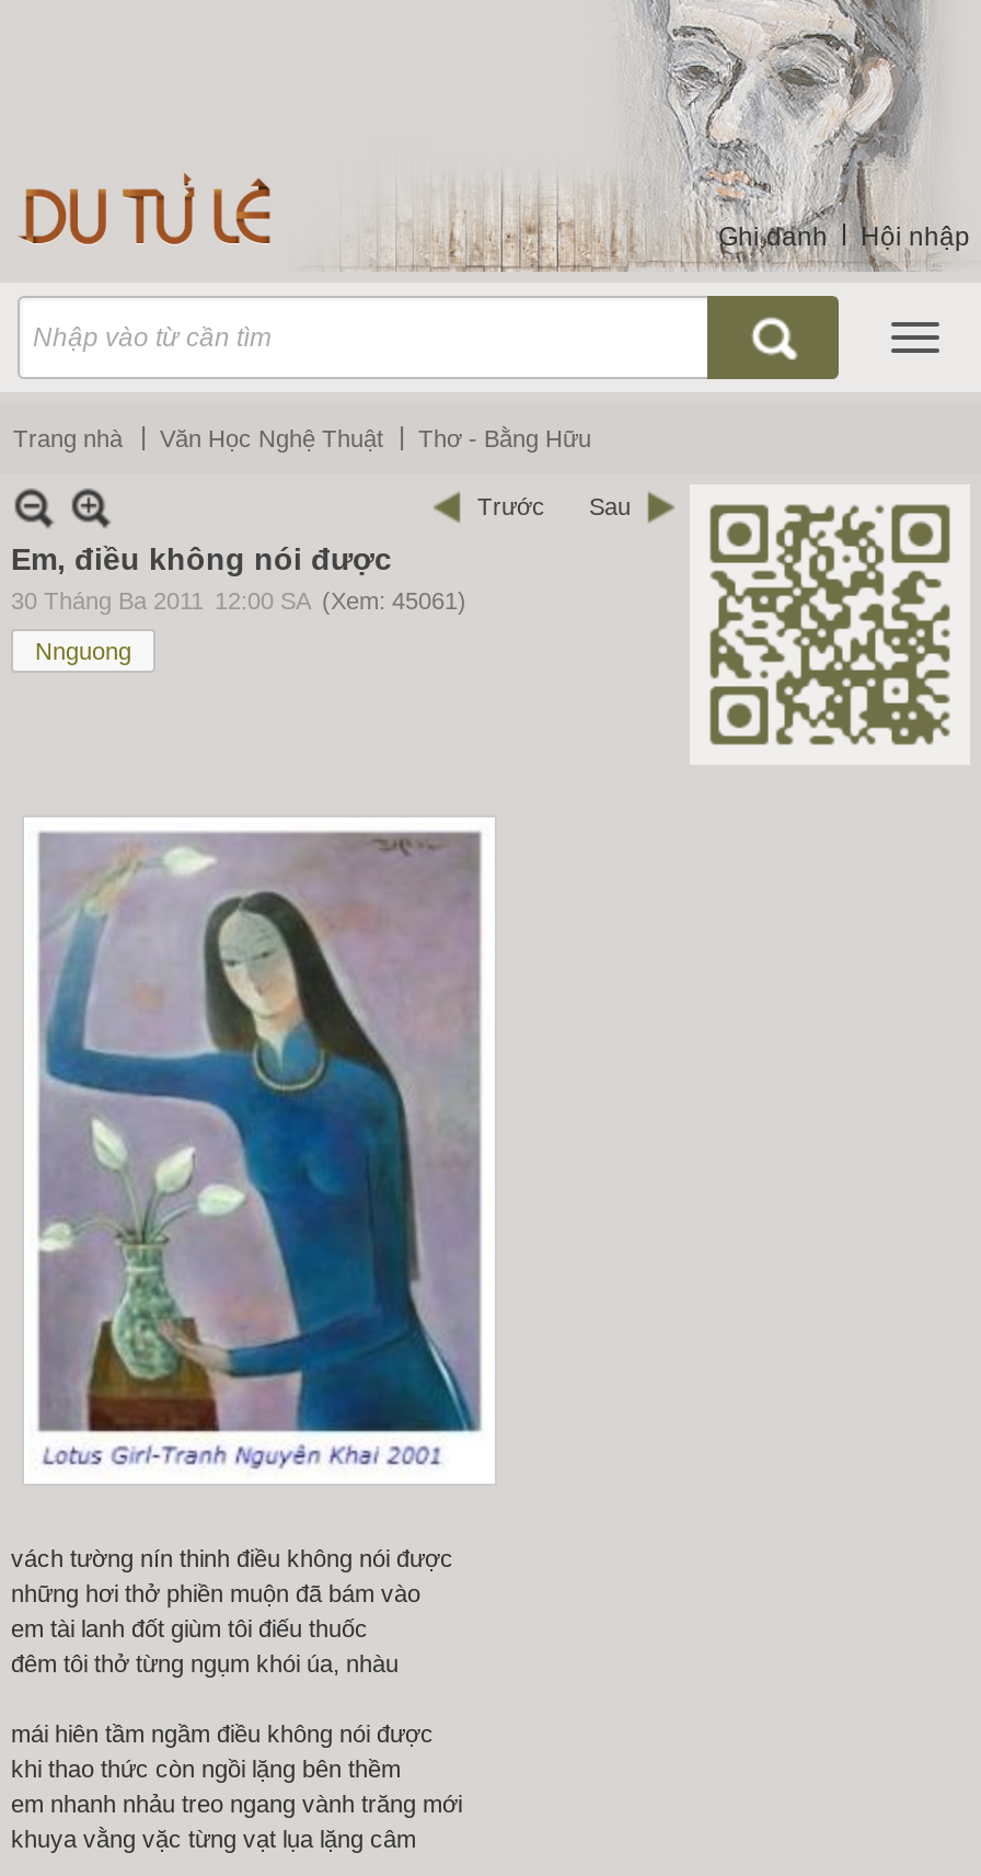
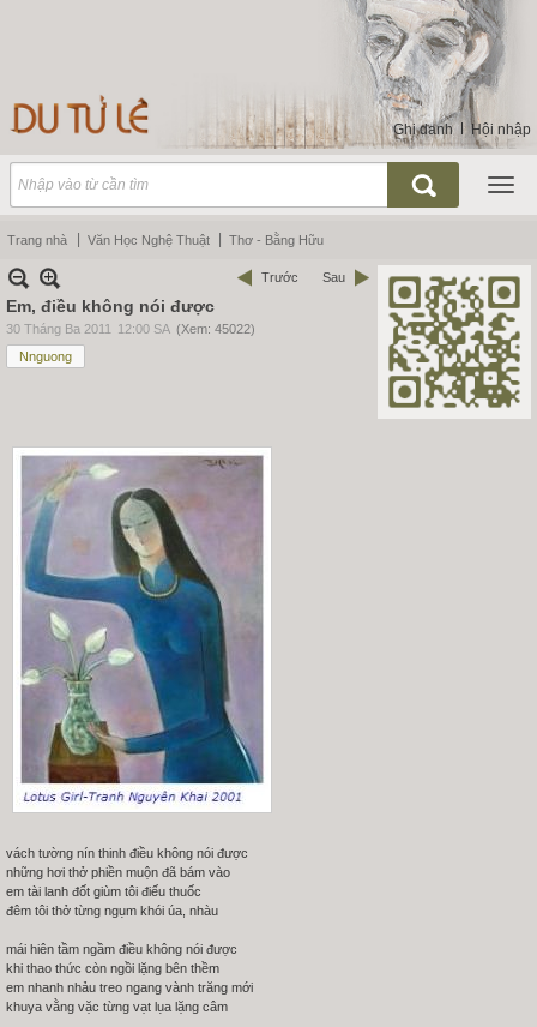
[11,587,466,613] 30 Tháng Ba 2011 12:00 SA (Xem: 45061) -> [6,321,255,336] 30 Tháng Ba 2011 12:00 SA (Xem: 45022)

